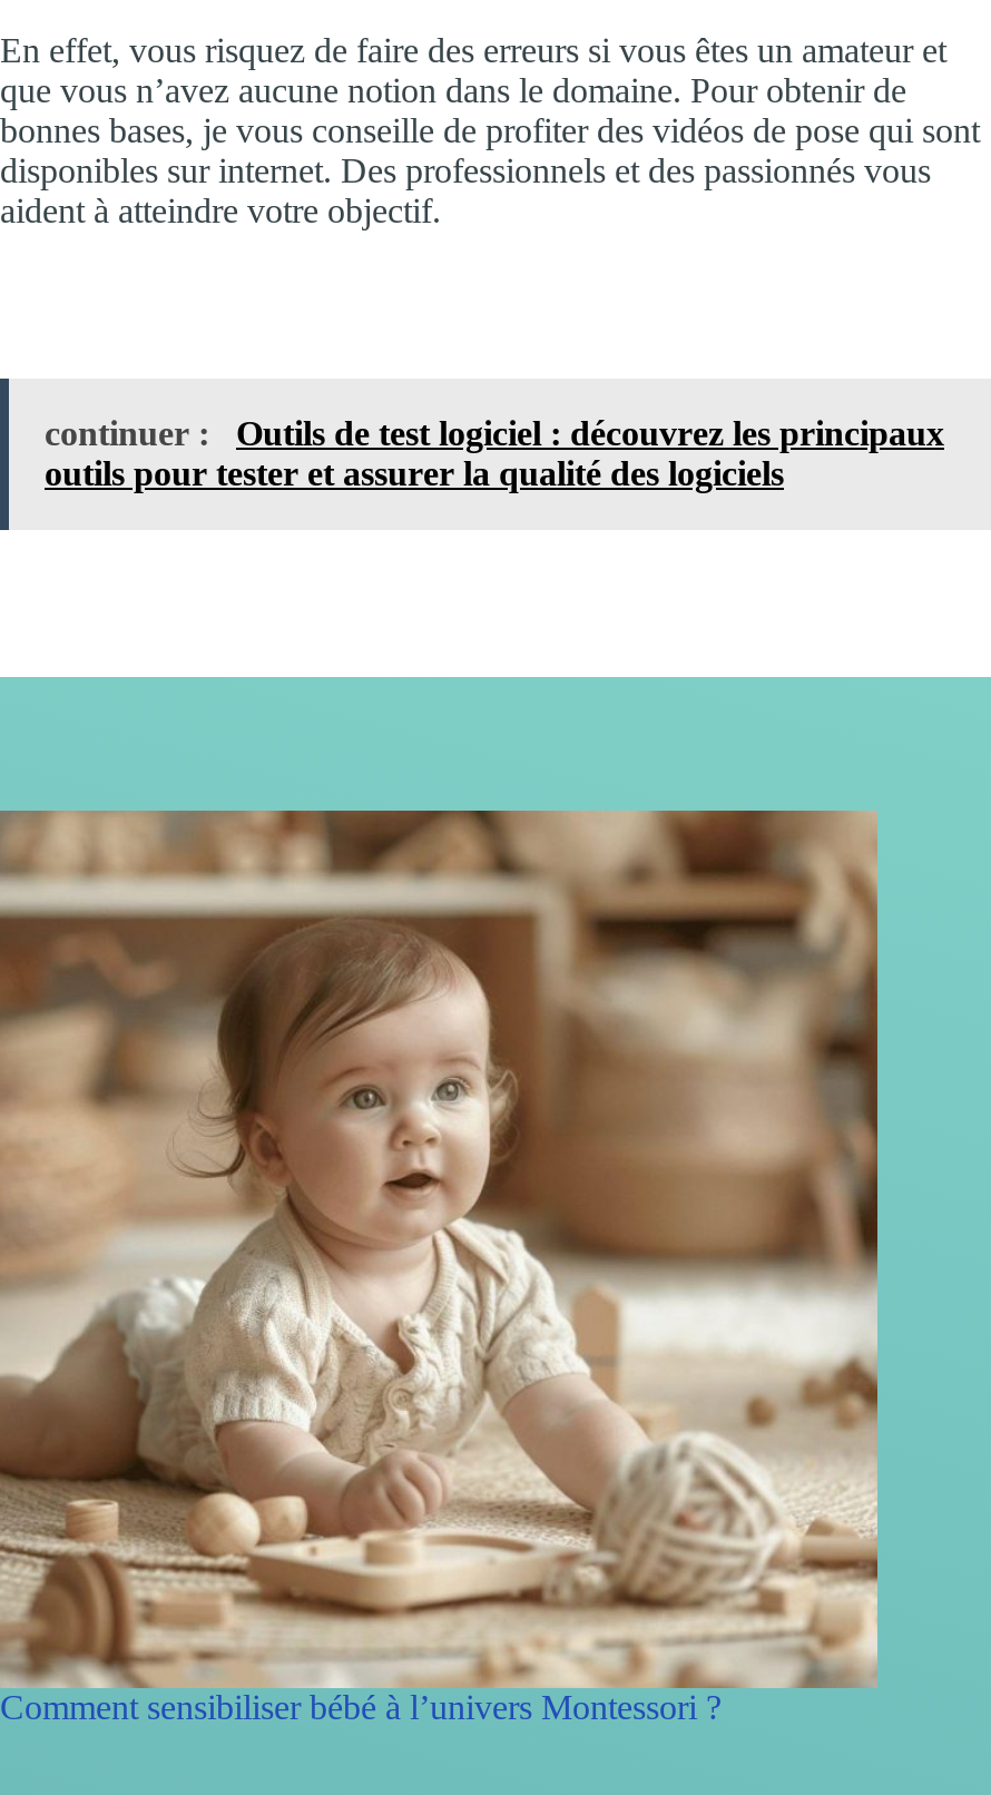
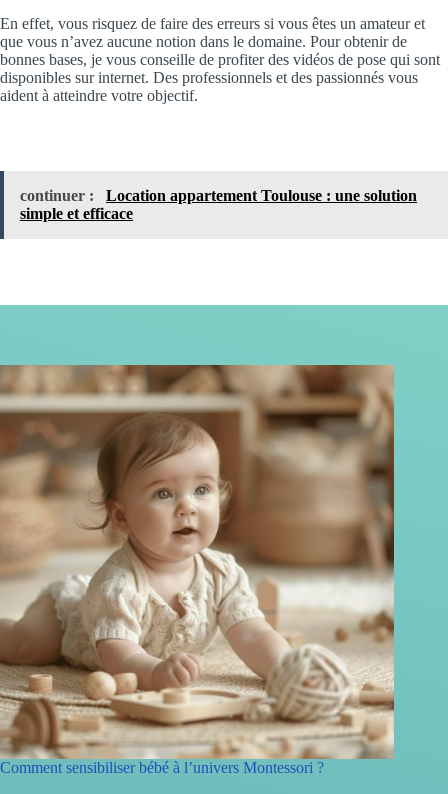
[45,414,944,492] continuer : Outils de test logiciel : découvrez les principaux | outils pour tester et assurer la qualité des logiciels -> [20,187,417,222] continuer : Location appartement Toulouse : une solution | simple et efficace

